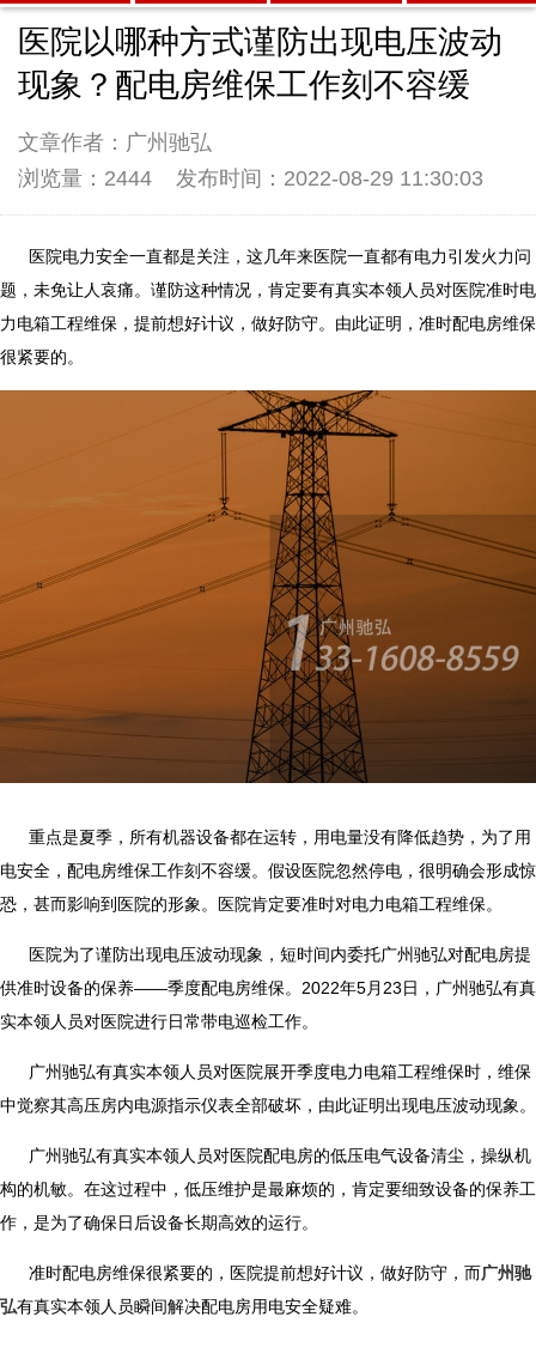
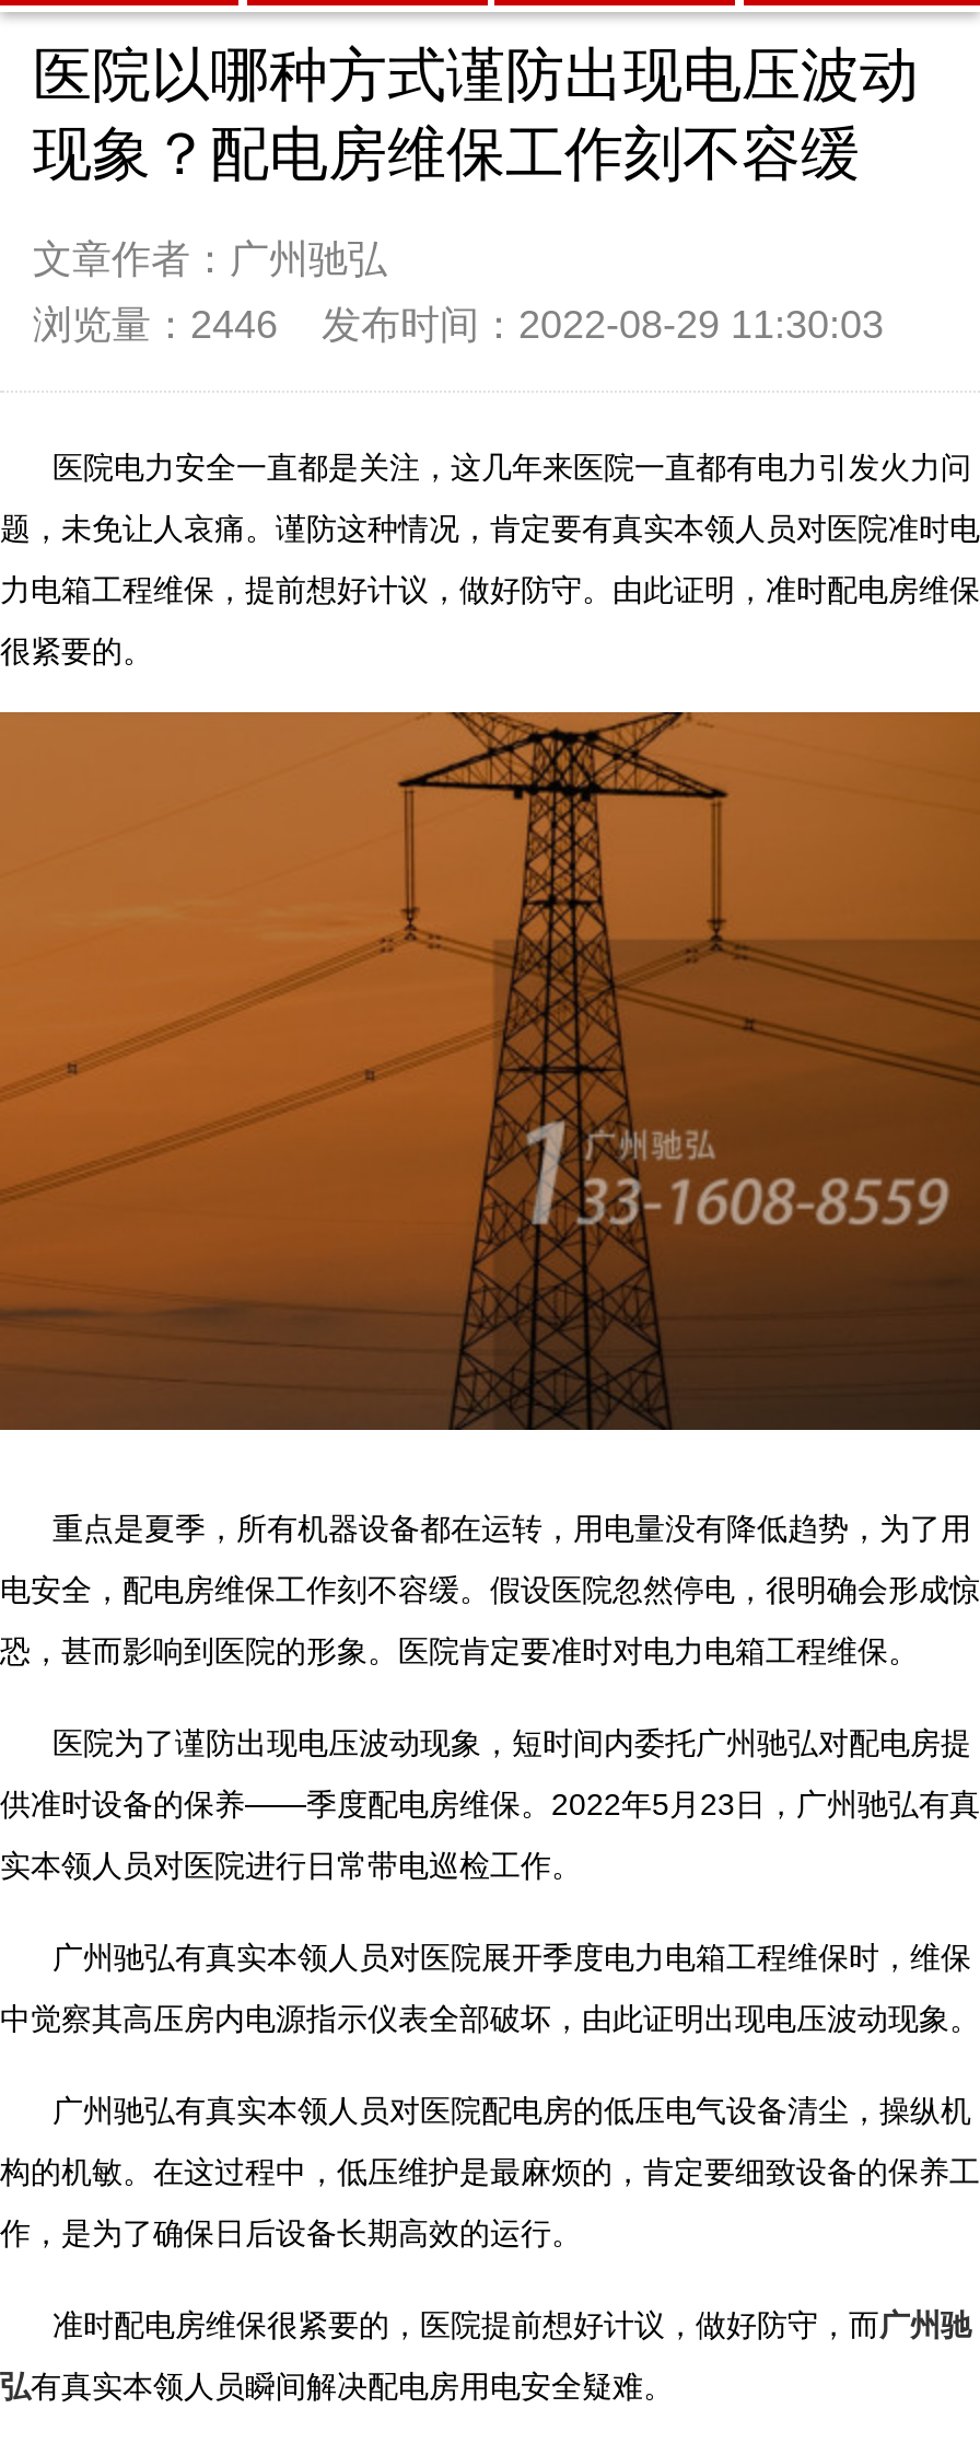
[18,166,483,190] 浏览量：2444 发布时间：2022-08-29 11:30:03 -> [33,303,884,347] 浏览量：2446 发布时间：2022-08-29 11:30:03

